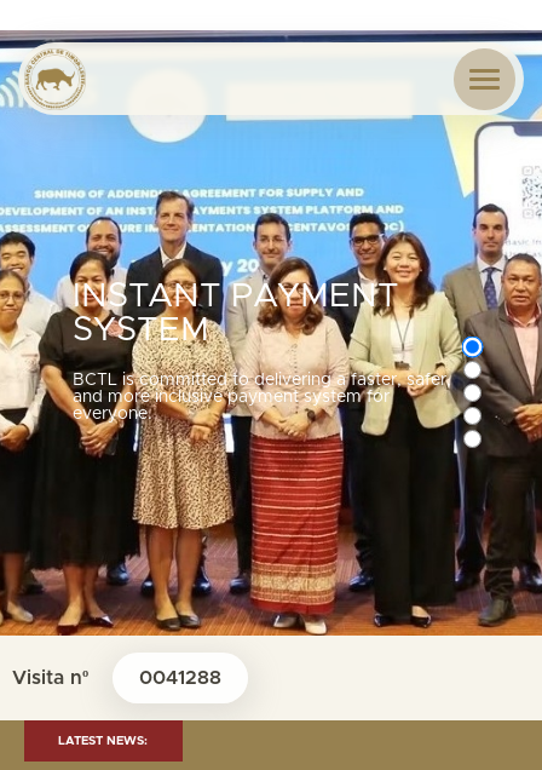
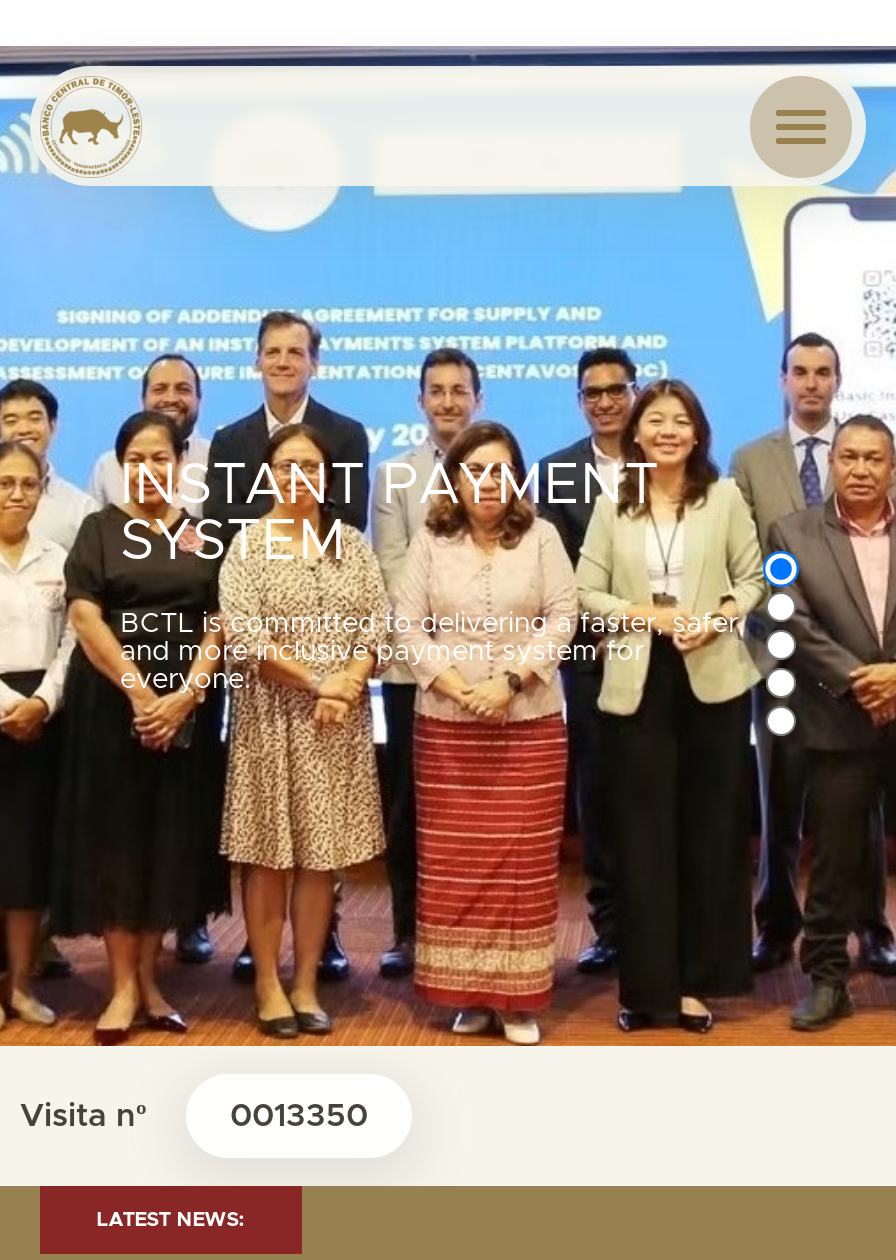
[139,668,221,688] 0041288 -> [230,1100,368,1132] 0013350

